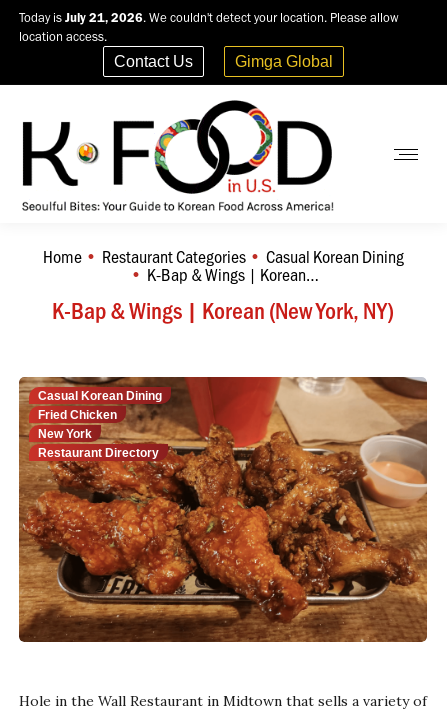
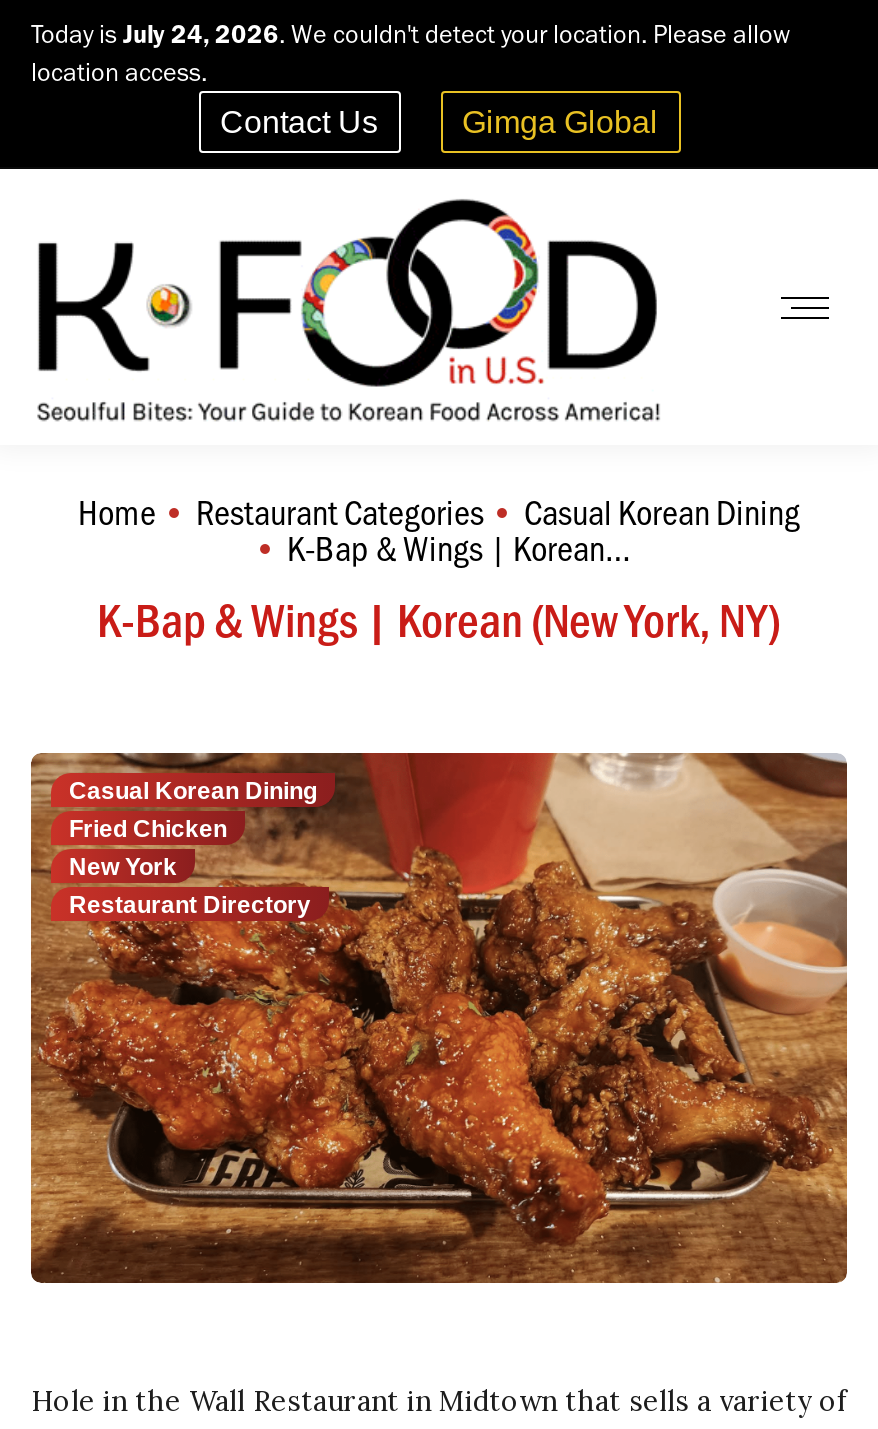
[19,10,399,25] Today is July 21, 2026. We couldn't detect your location. Please allow -> [31,19,791,49] Today is July 24, 2026. We couldn't detect your location. Please allow

